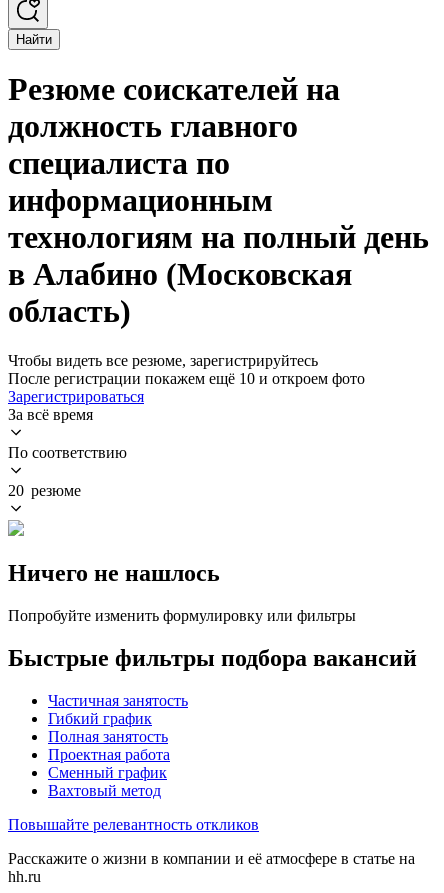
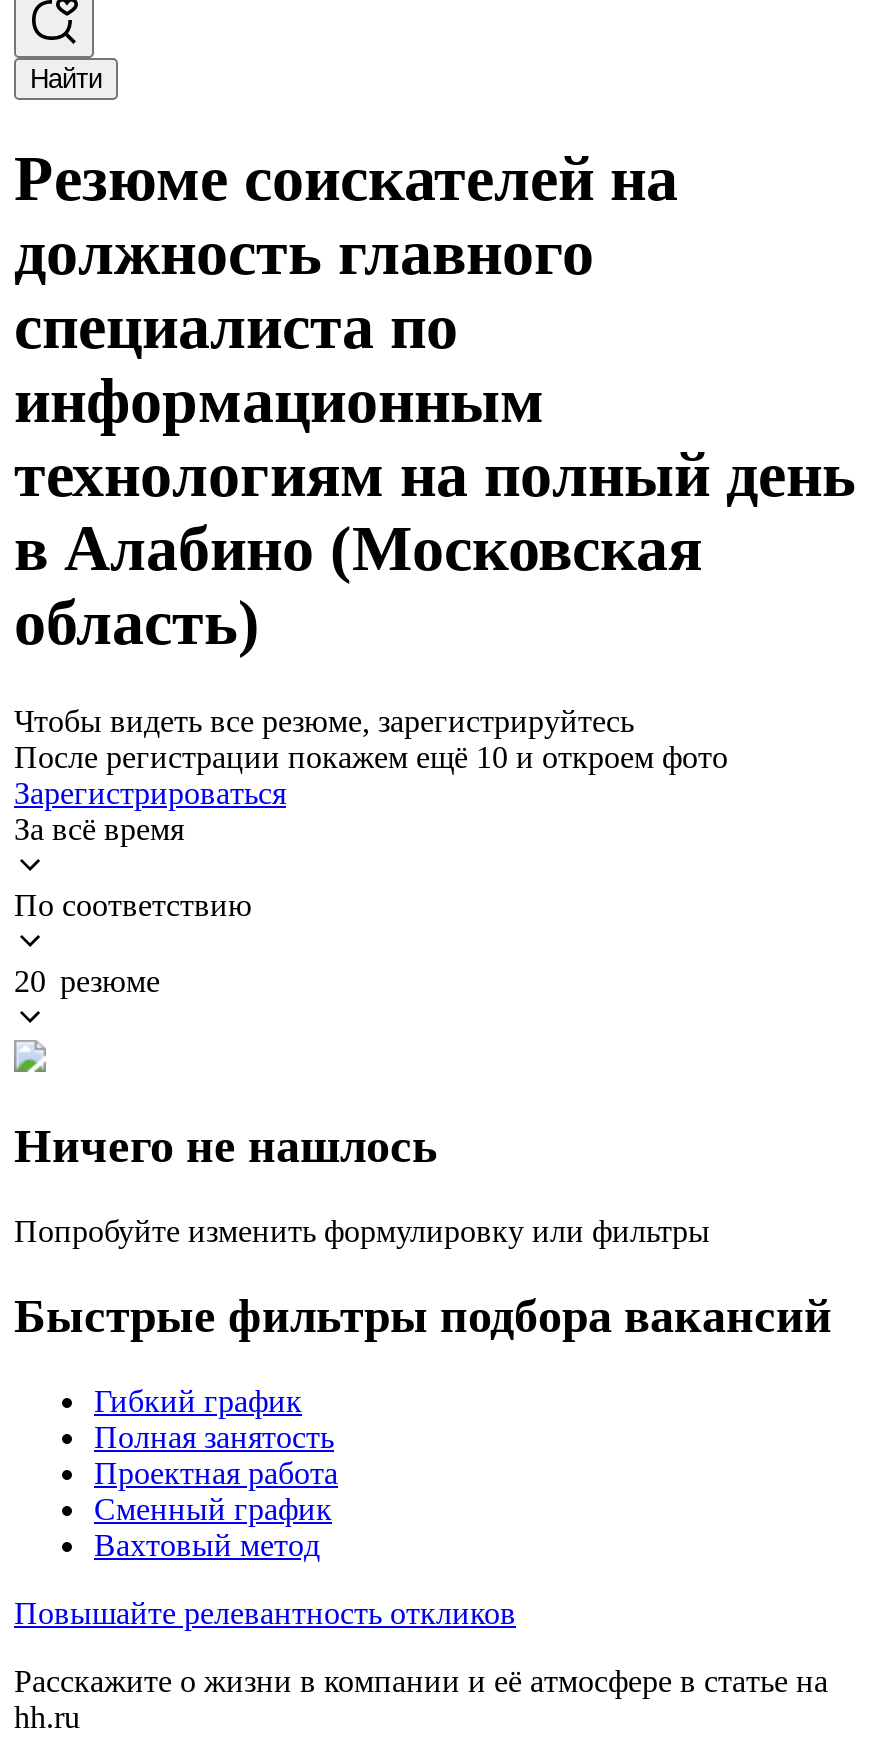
[48,691,188,708] Частичная занятость -> none

